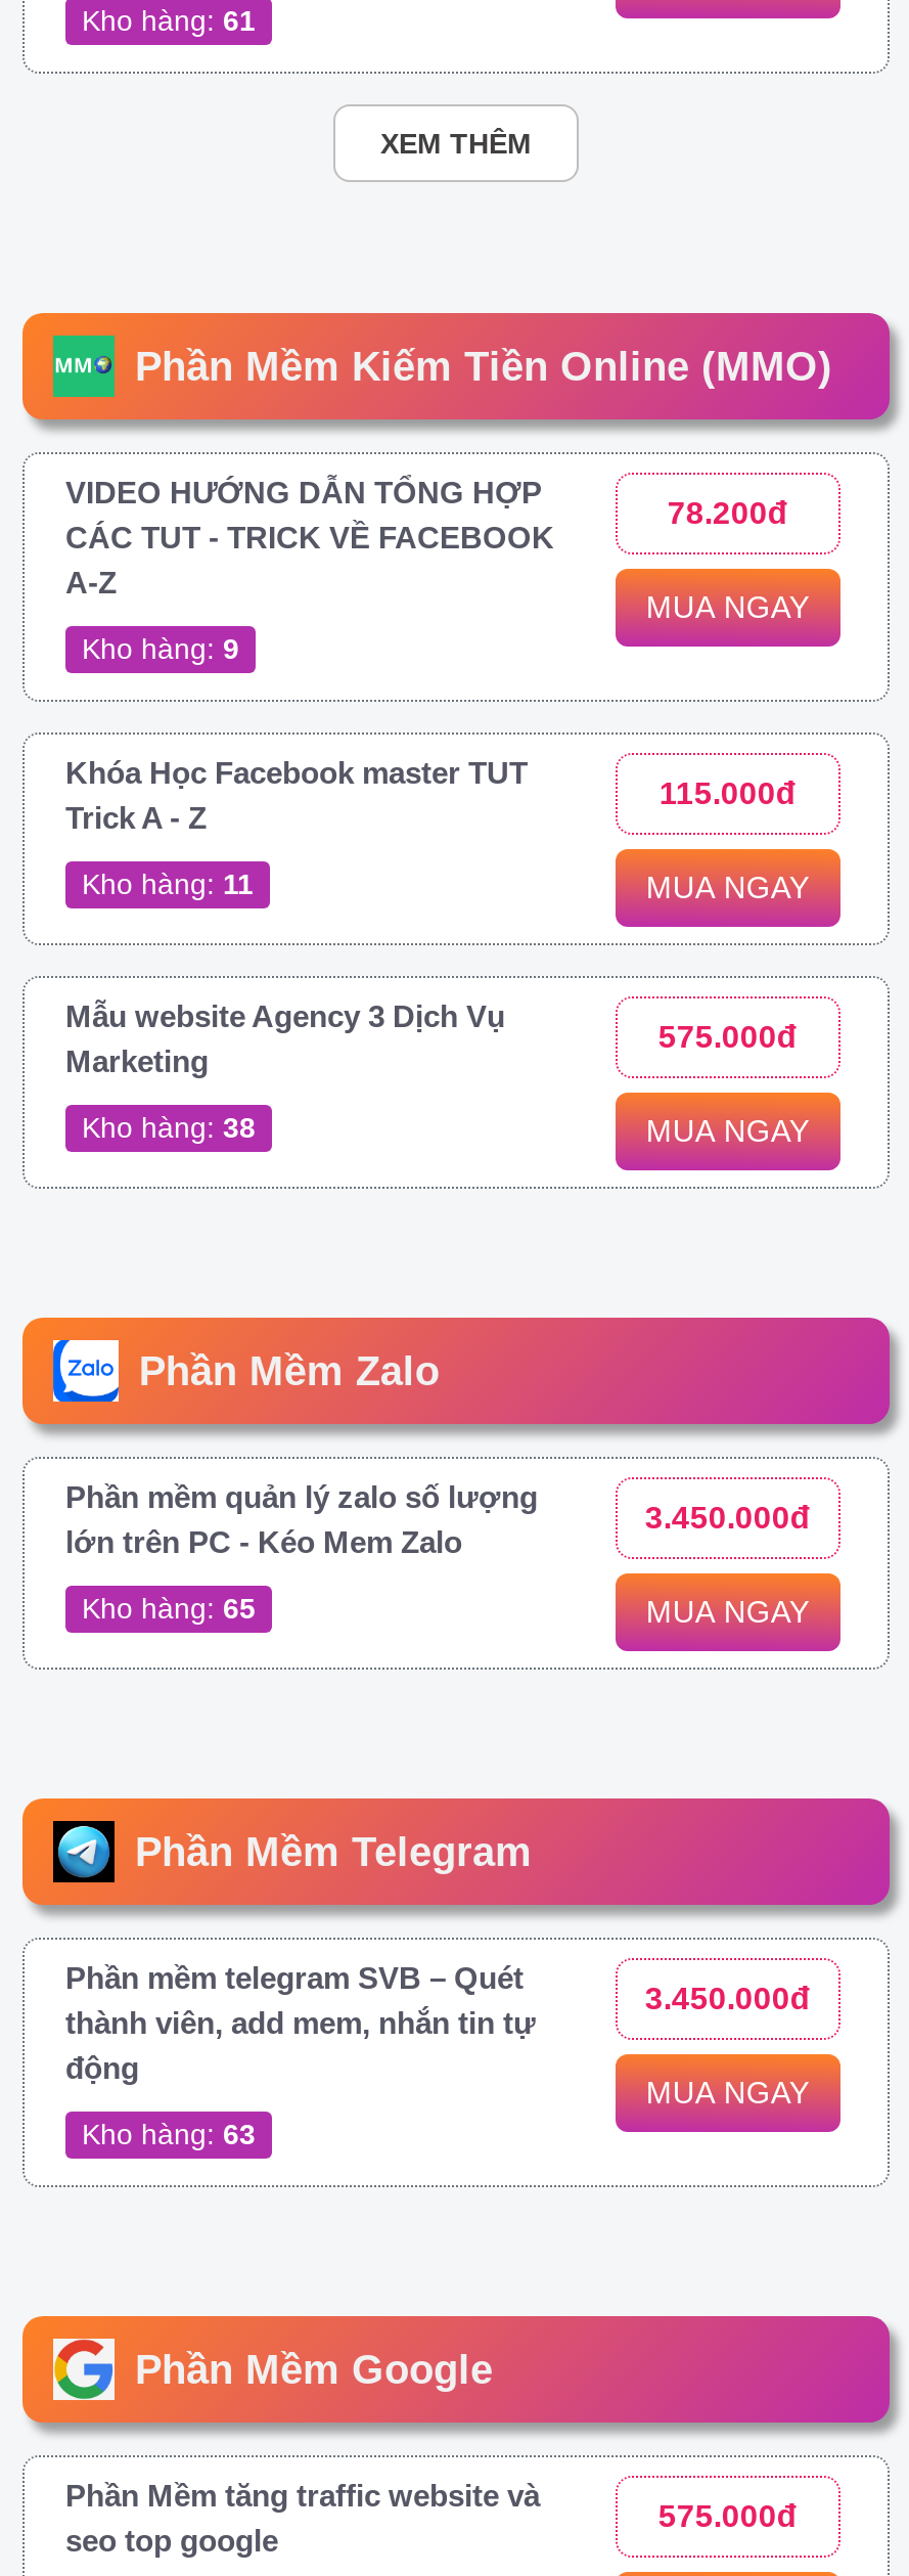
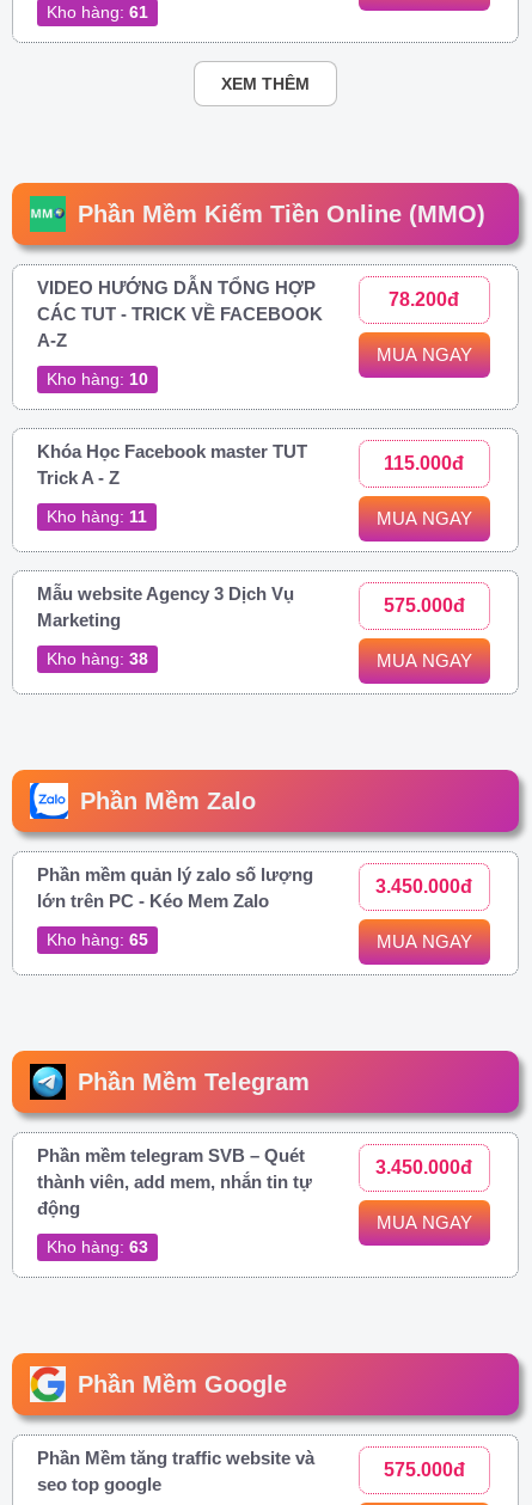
[82,633,239,665] Kho hàng: 9 -> [47,370,148,389] Kho hàng: 10

